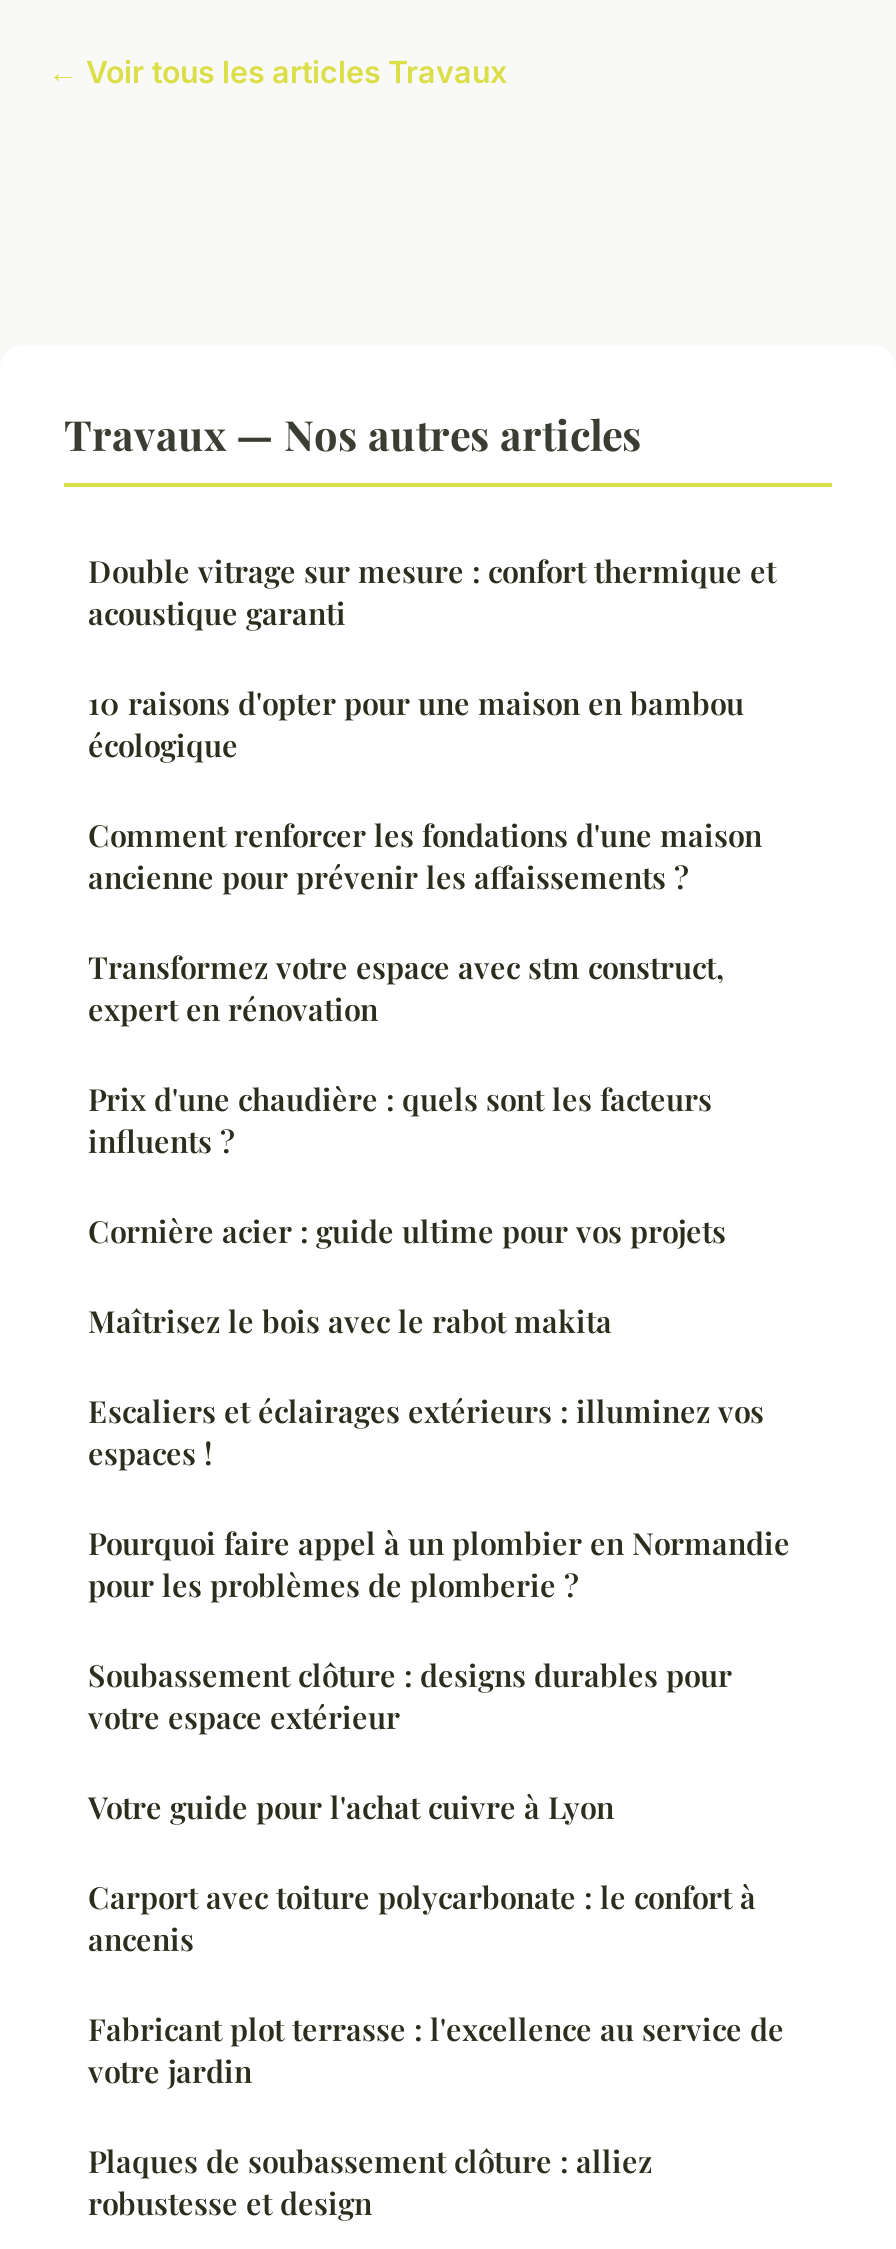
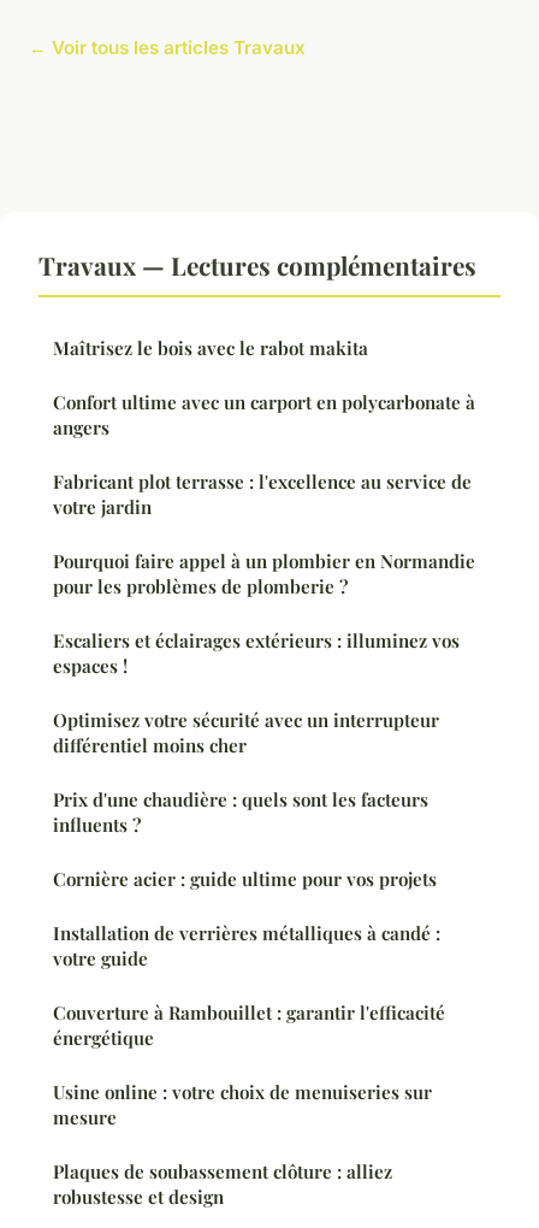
[64,404,776,1028] Travaux — Nos autres articles | Double vitrage sur mesure : confort thermique et | acoustique garanti | 10 raisons d'opter pour une maison en bambou | écologique | Comment renforcer les fondations d'une maison | ancienne pour prévenir les affaissements ? | Transformez votre espace avec stm construct, | expert en rénovation -> [38,247,476,757] Travaux — Lectures complémentaires | Confort ultime avec un carport en polycarbonate à | angers | Optimisez votre sécurité avec un interrupteur | différentiel moins cher
moved [88,1078,726,1250] -> [53,787,437,890]: Prix d'une chaudière : quels sont les facteurs | influents ? | Cornière acier : guide ultime pour vos projets
moved [88,1300,612,1340] -> [53,335,368,359]: Maîtrisez le bois avec le rabot makita
moved [88,1390,790,2090] -> [53,469,475,677]: Fabricant plot terrasse : l'excellence au service de | votre jardin | Pourquoi faire appel à un plombier en Normandie | pour les problèmes de plomberie ? | Escaliers et éclairages extérieurs : illuminez vos | espaces !
[88,1654,756,1958] Soubassement clôture : designs durables pour | votre espace extérieur | Votre guide pour l'achat cuivre à Lyon | Carport avec toiture polycarbonate : le confort à | ancenis -> [53,920,445,1129] Installation de verrières métalliques à candé : | votre guide | Couverture à Rambouillet : garantir l'efficacité | énergétique | Usine online : votre choix de menuiseries sur | mesure

